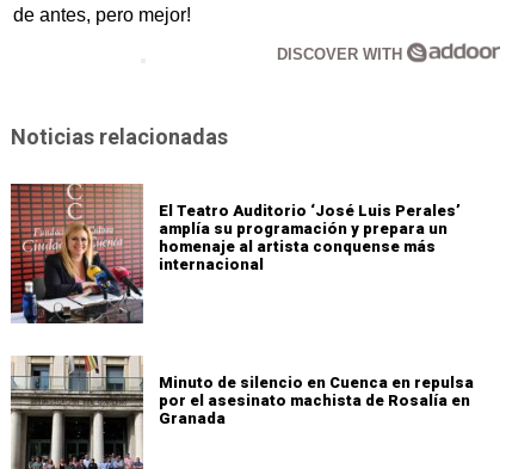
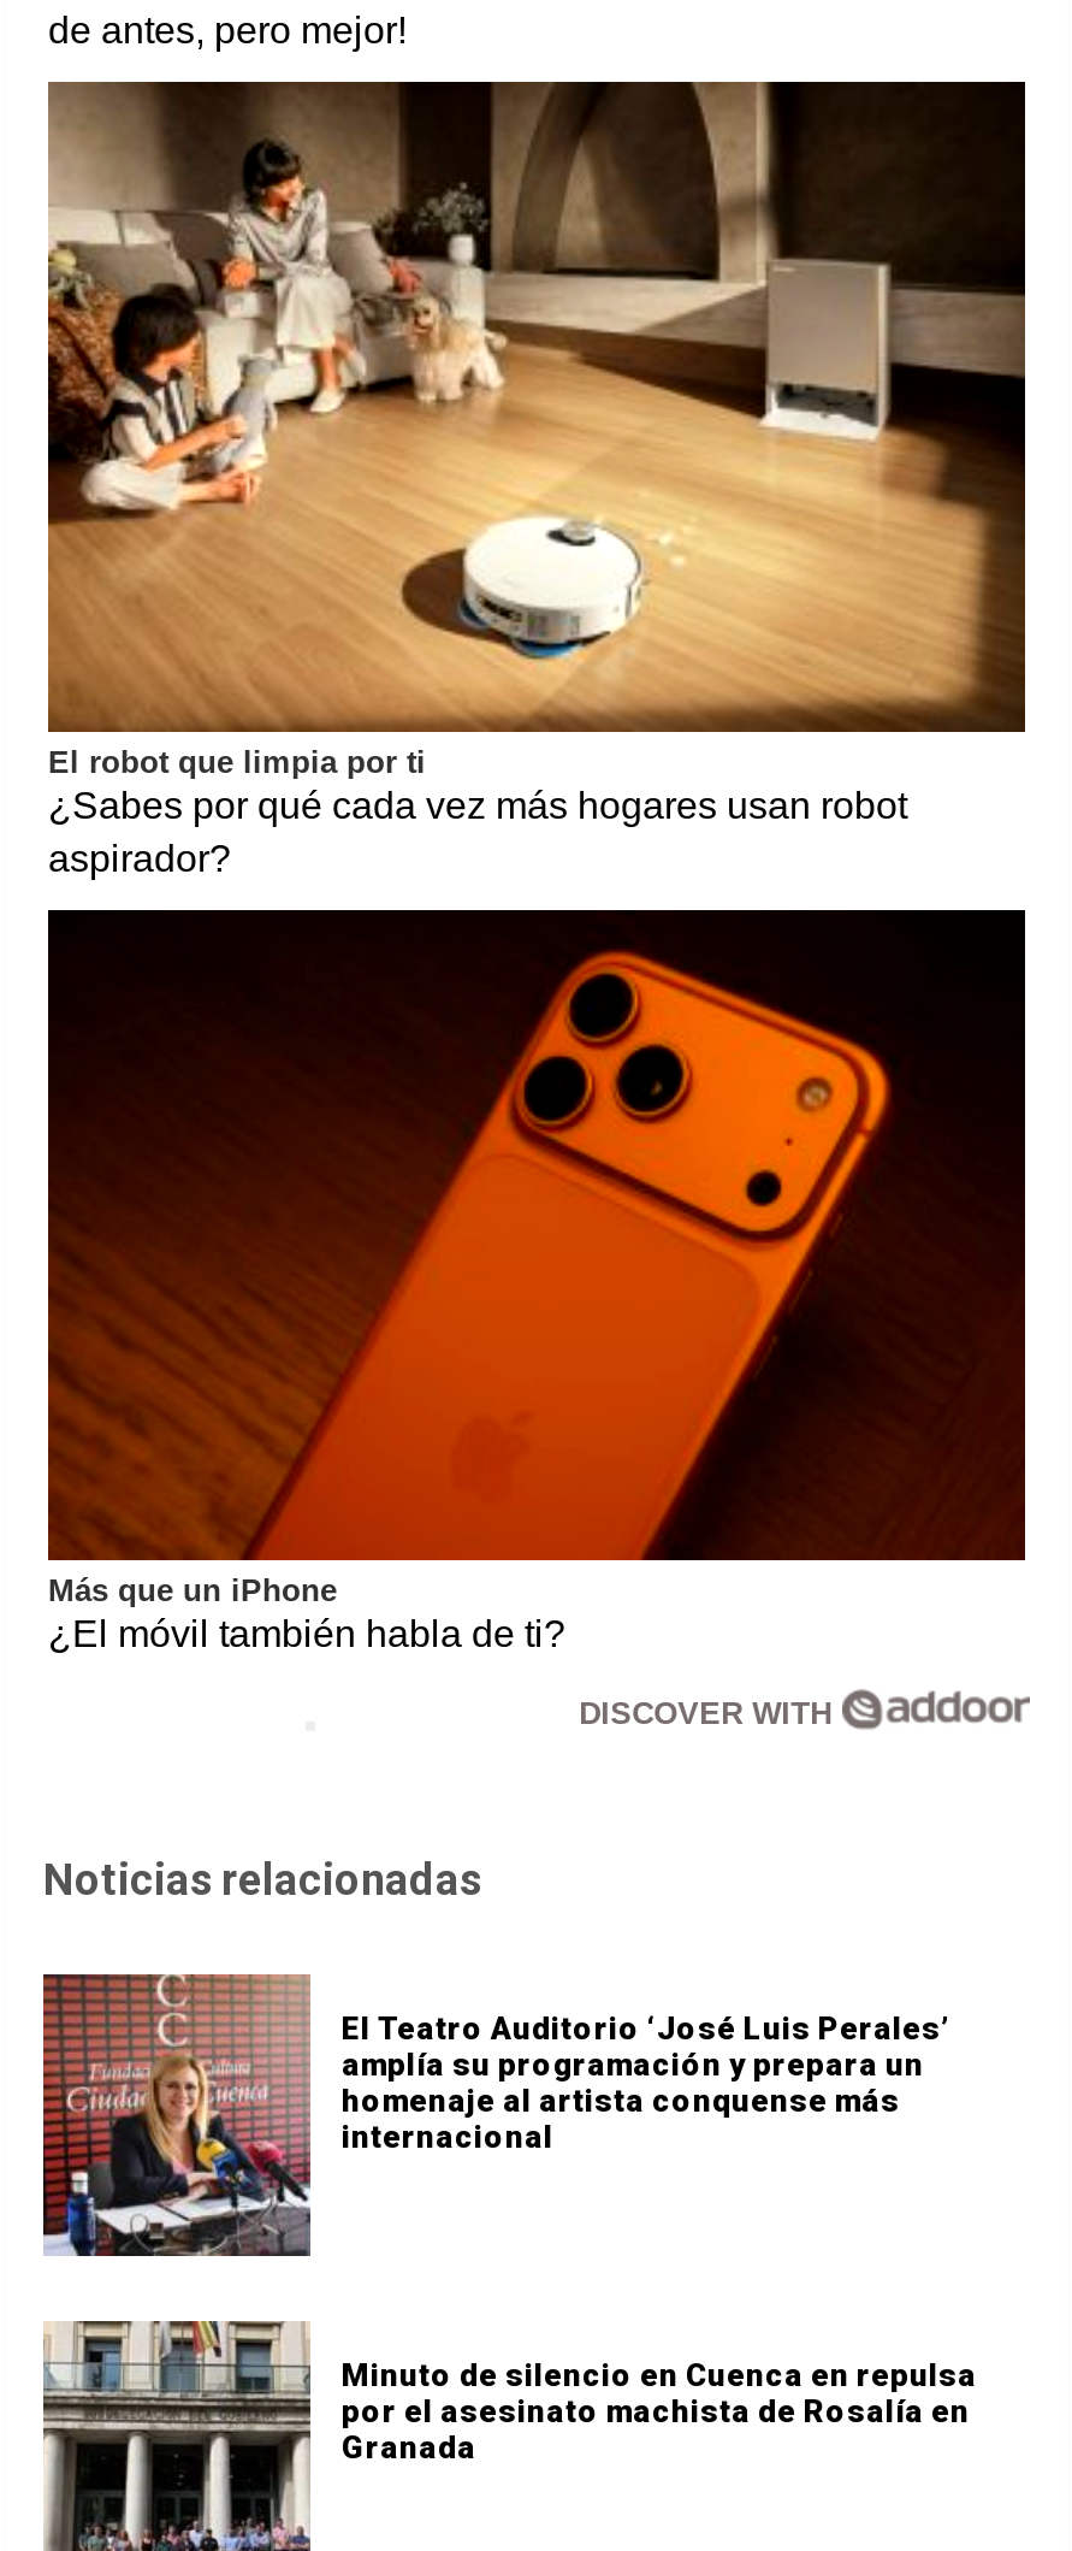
none -> [46,79,1027,878] [image] | El robot que limpia por ti | ¿Sabes por qué cada vez más hogares usan robot | aspirador?
none -> [48,908,1027,1654] [image] | Más que un iPhone | ¿El móvil también habla de ti?

